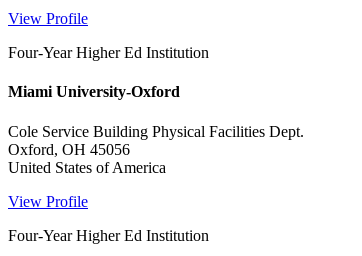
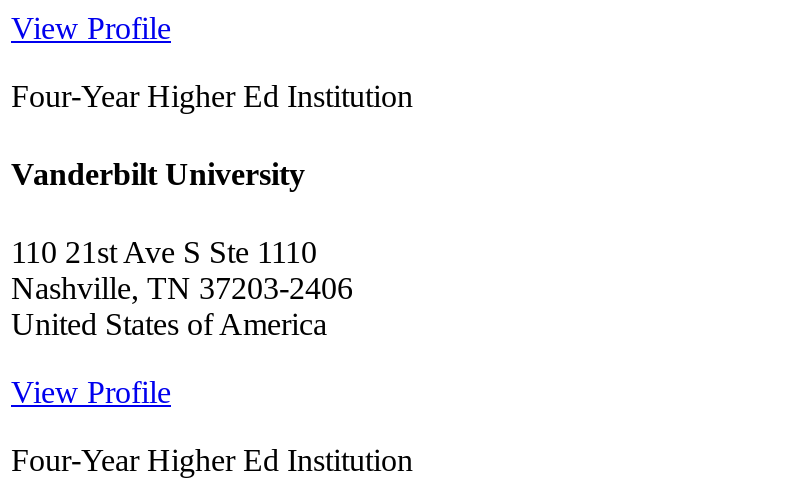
[8,83,180,100] Miami University-Oxford -> [11,157,305,191] Vanderbilt University
[8,123,304,158] Cole Service Building Physical Facilities Dept. | Oxford, OH 45056 -> [11,235,353,305] 110 21st Ave S Ste 1110 | Nashville, TN 37203-2406

